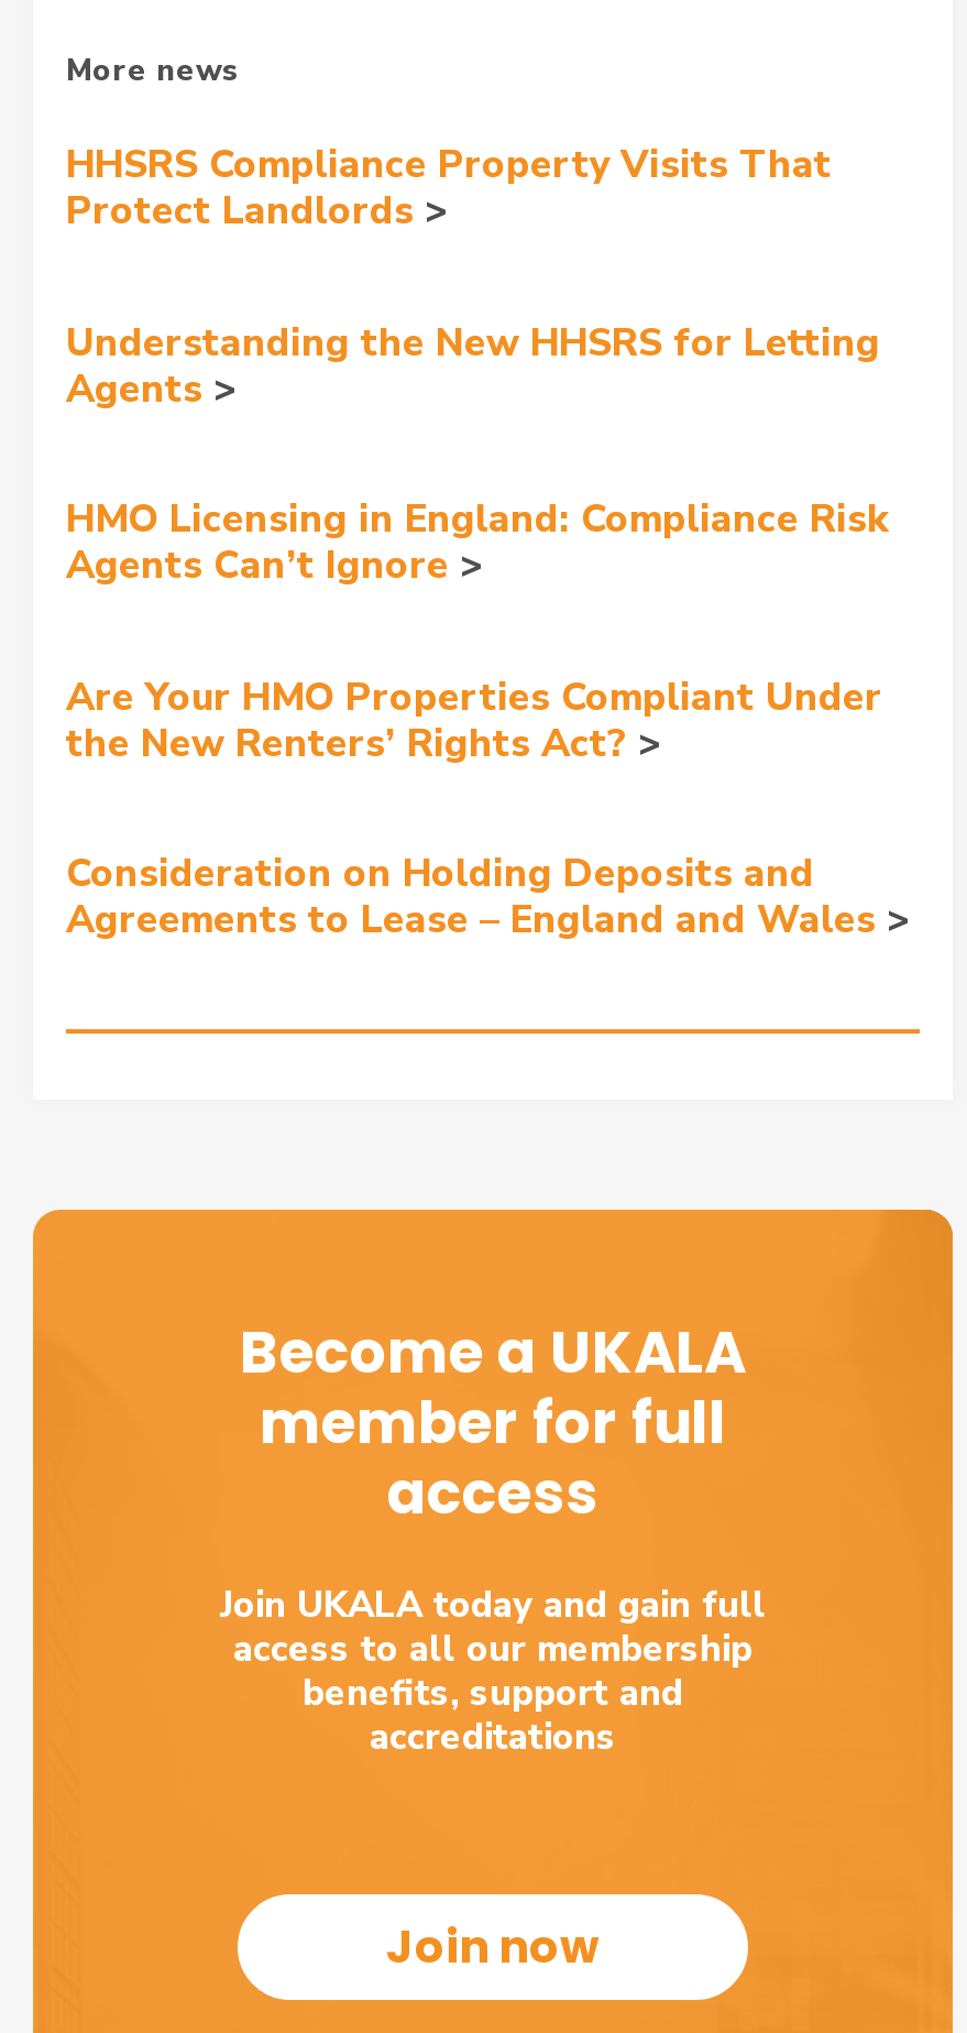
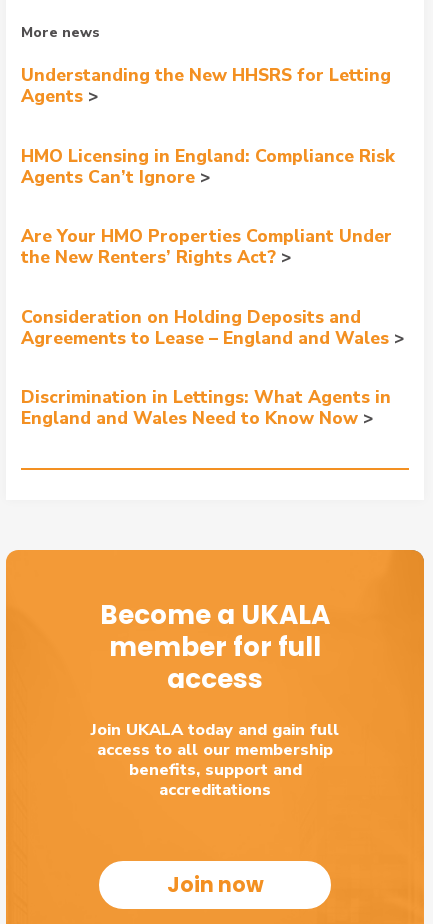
[66,138,832,237] HHSRS Compliance Property Visits That | Protect Landlords -> none
moved [66,315,889,946] -> [21,63,395,350]: Understanding the New HHSRS for Letting | Agents | HMO Licensing in England: Compliance Risk | Agents Can’t Ignore | Are Your HMO Properties Compliant Under | the New Renters’ Rights Act? | Consideration on Holding Deposits and | Agreements to Lease – England and Wales
none -> [21,385,391,430] Discrimination in Lettings: What Agents in | England and Wales Need to Know Now

